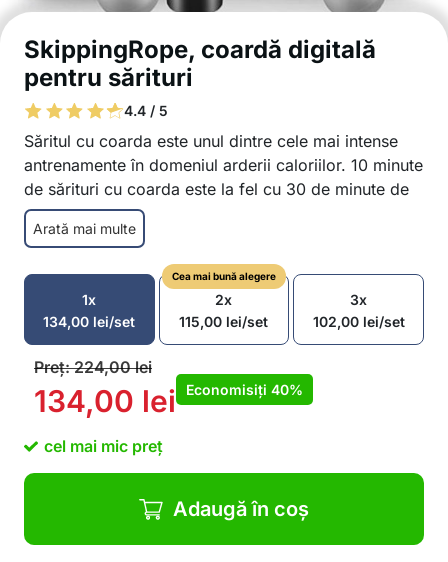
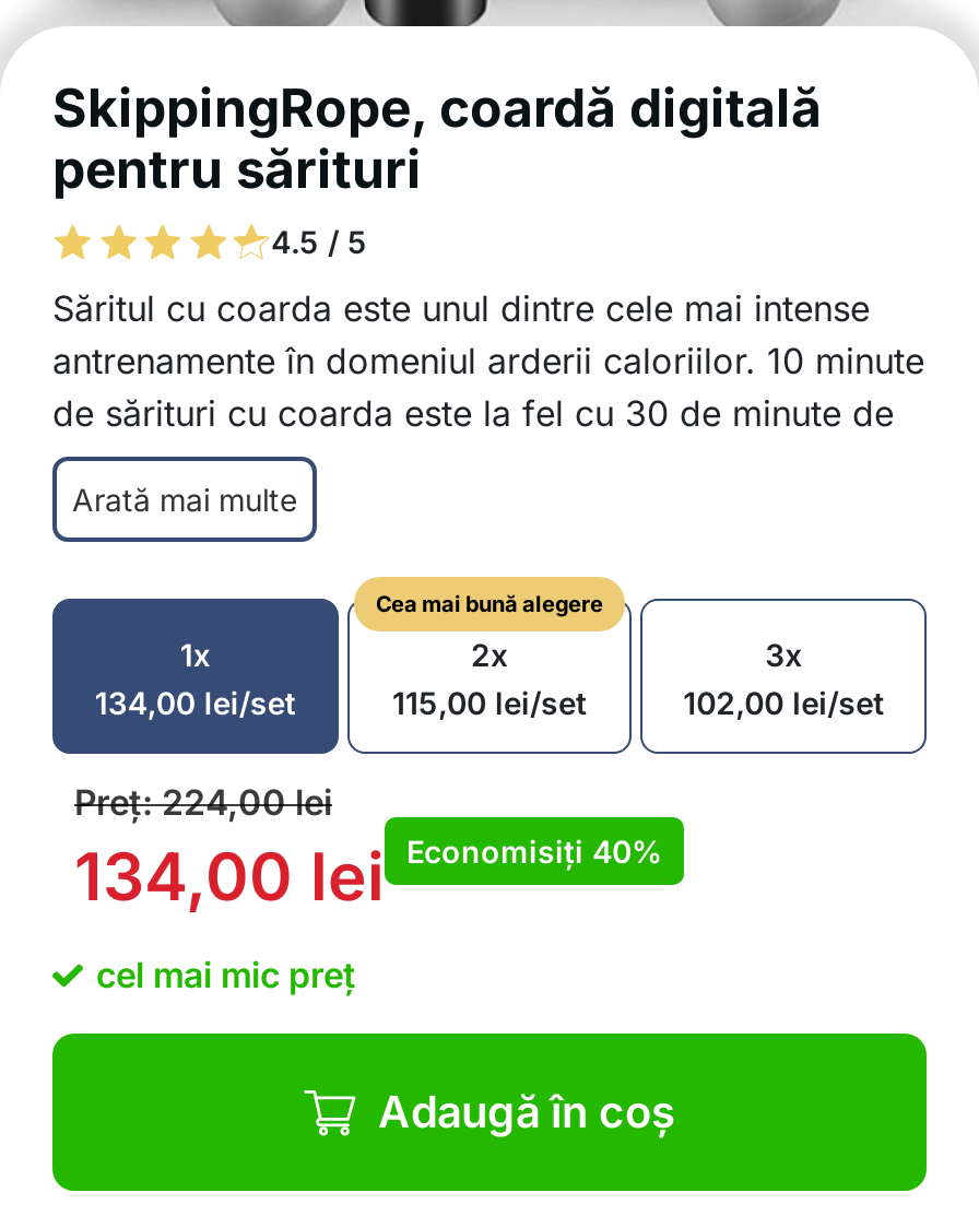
[124,102,168,119] 4.4 / 5 -> [271,223,367,260] 4.5 / 5

